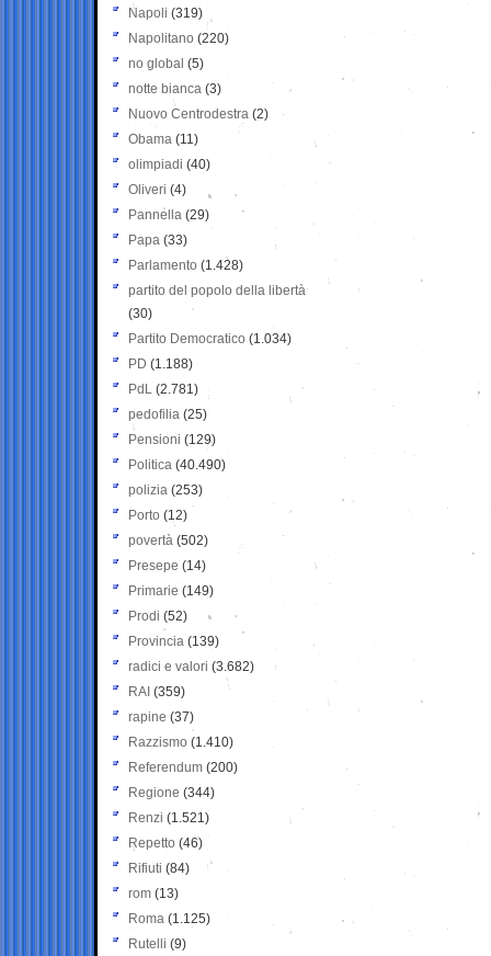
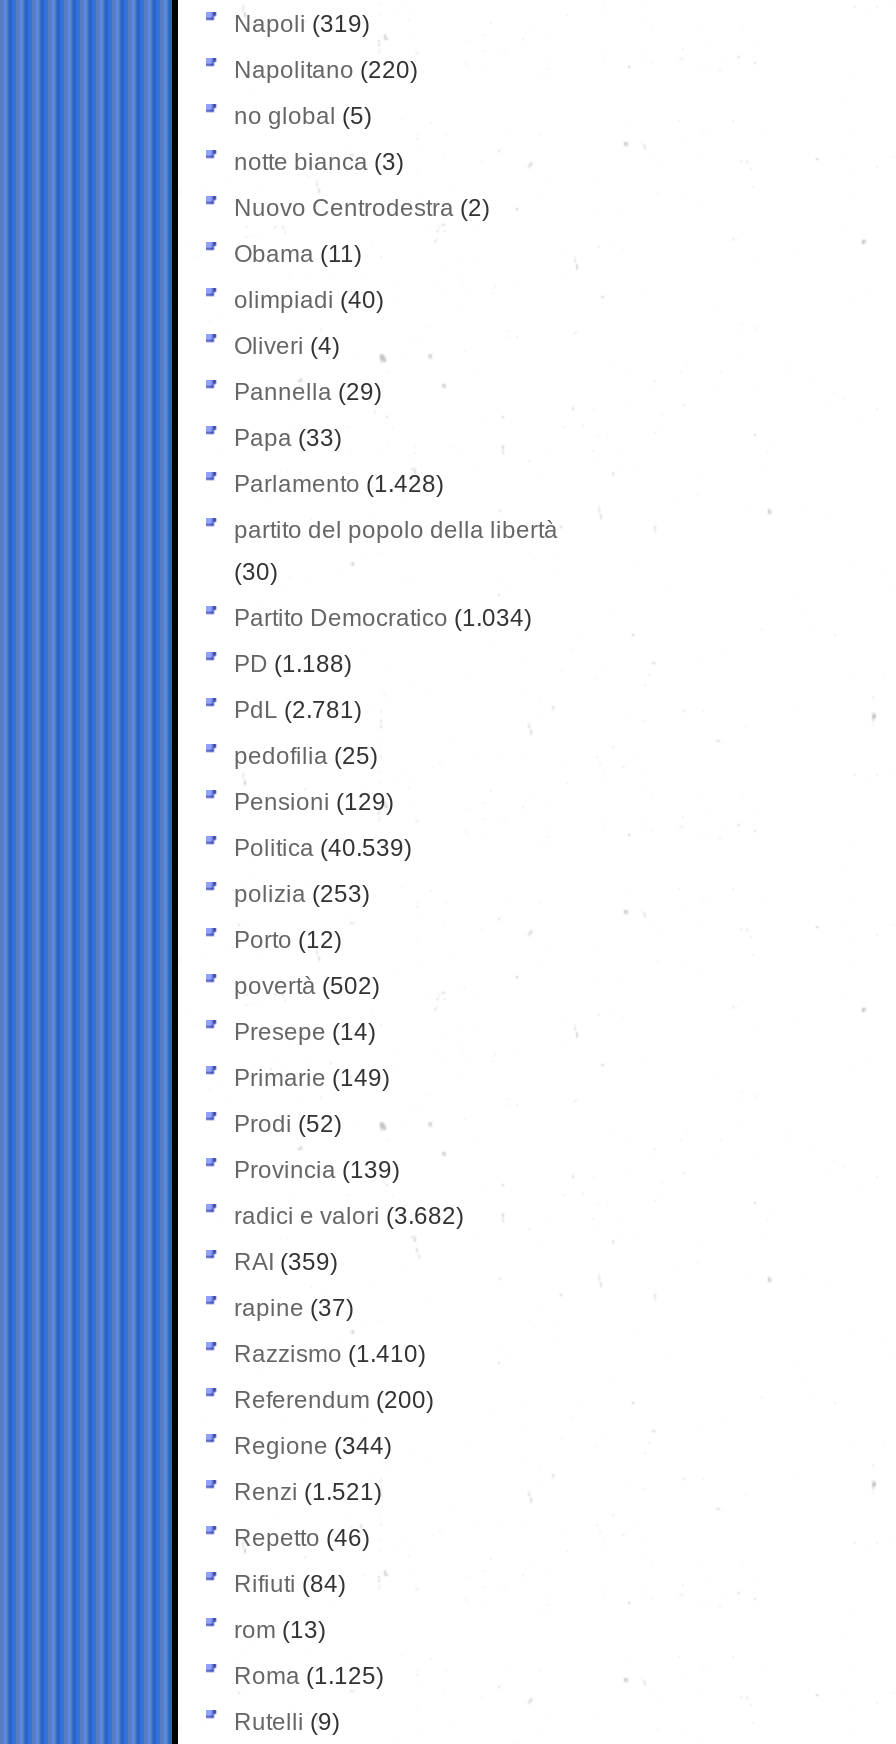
[128,457,226,472] Politica (40.490) -> [234,834,412,862] Politica (40.539)

